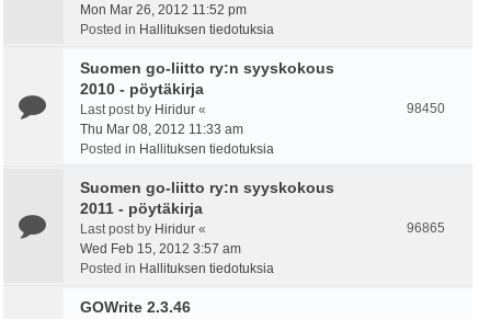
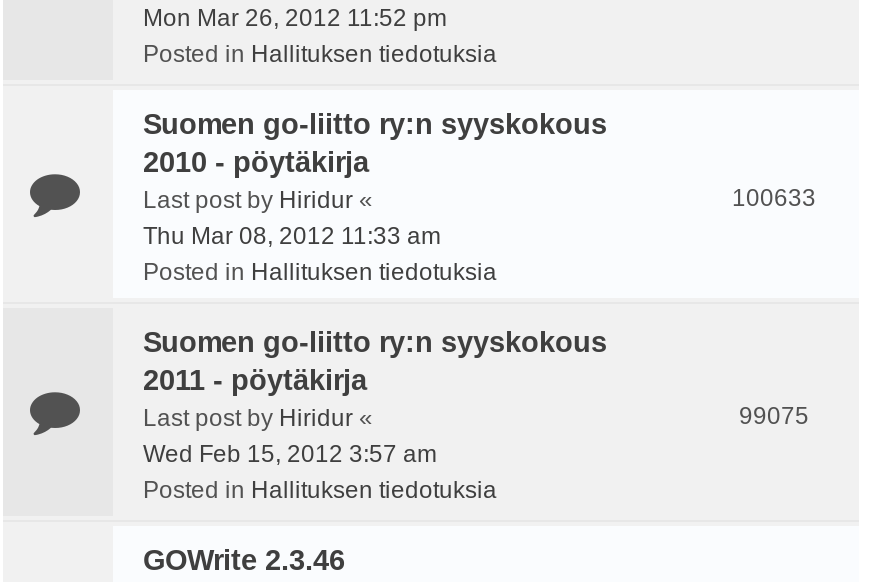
[407,101,445,116] 98450 -> [732,184,816,212] 100633
[407,220,445,236] 96865 -> [739,402,809,430] 99075

